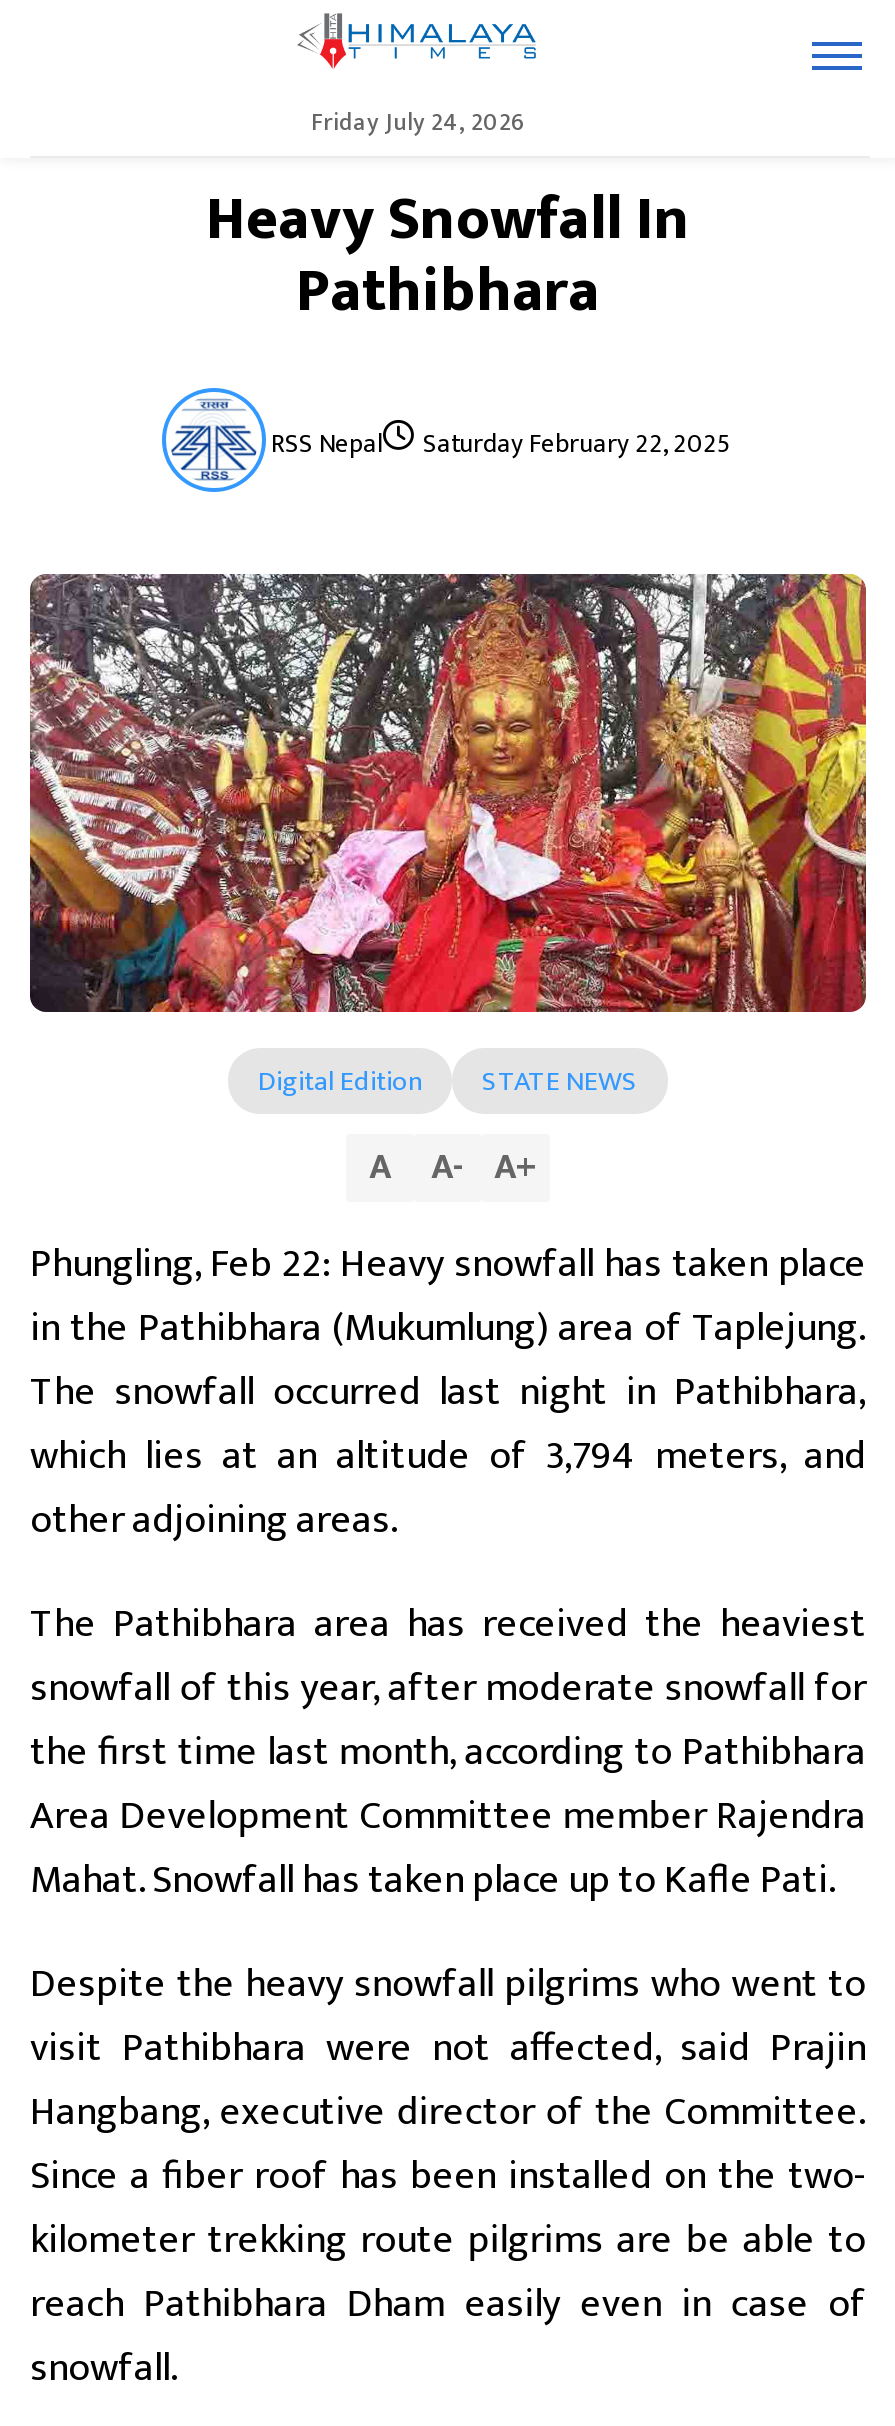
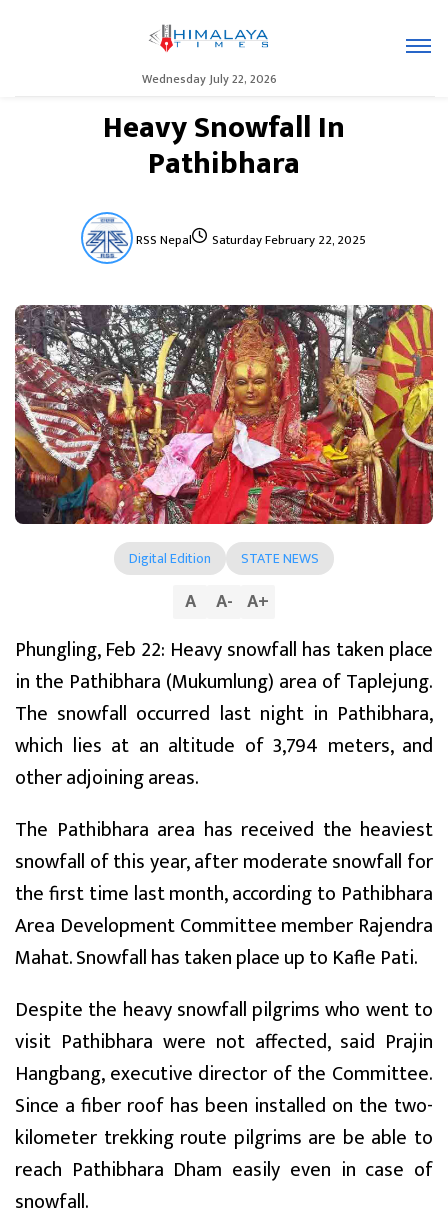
[311,102,525,142] Friday July 24, 2026 -> [141,69,276,89] Wednesday July 22, 2026

